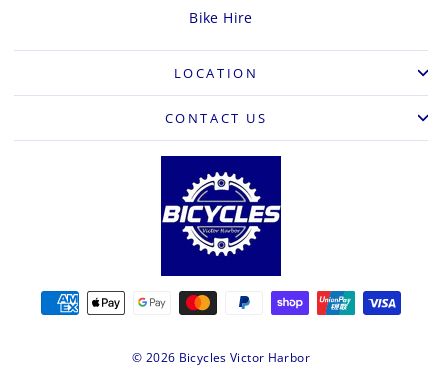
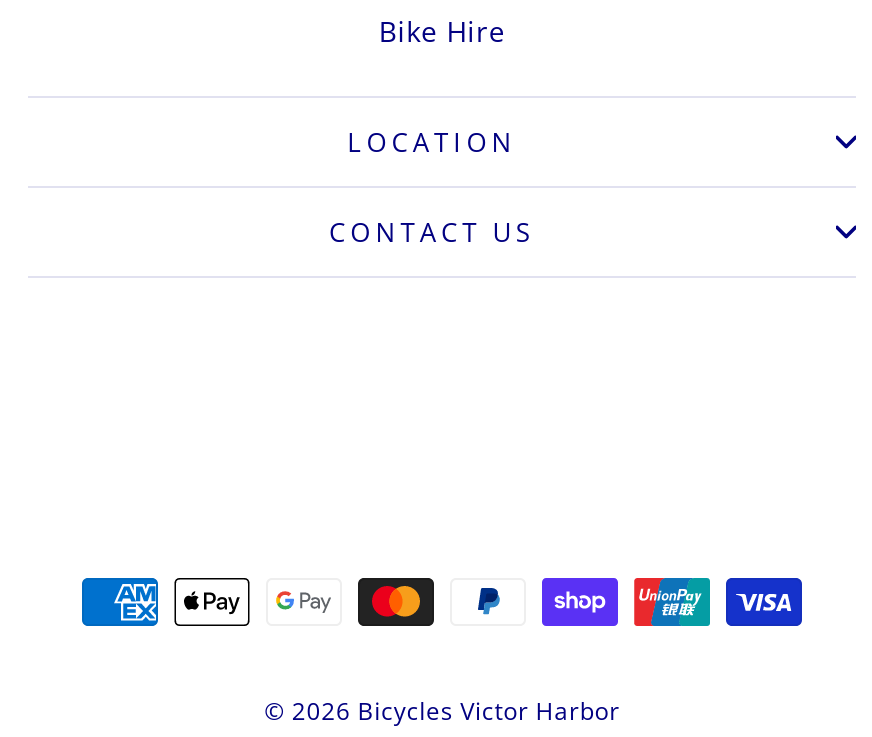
[160,155,282,277] [image] -> none

